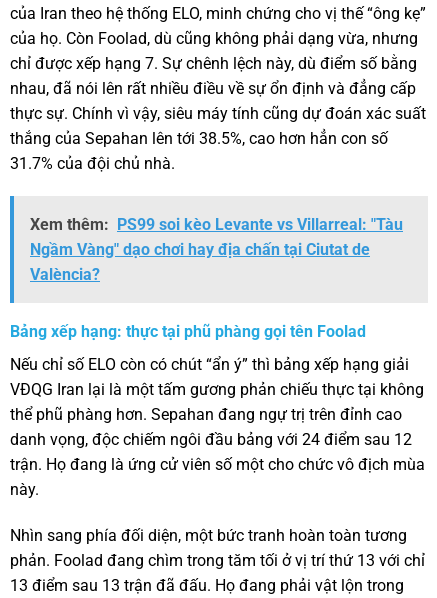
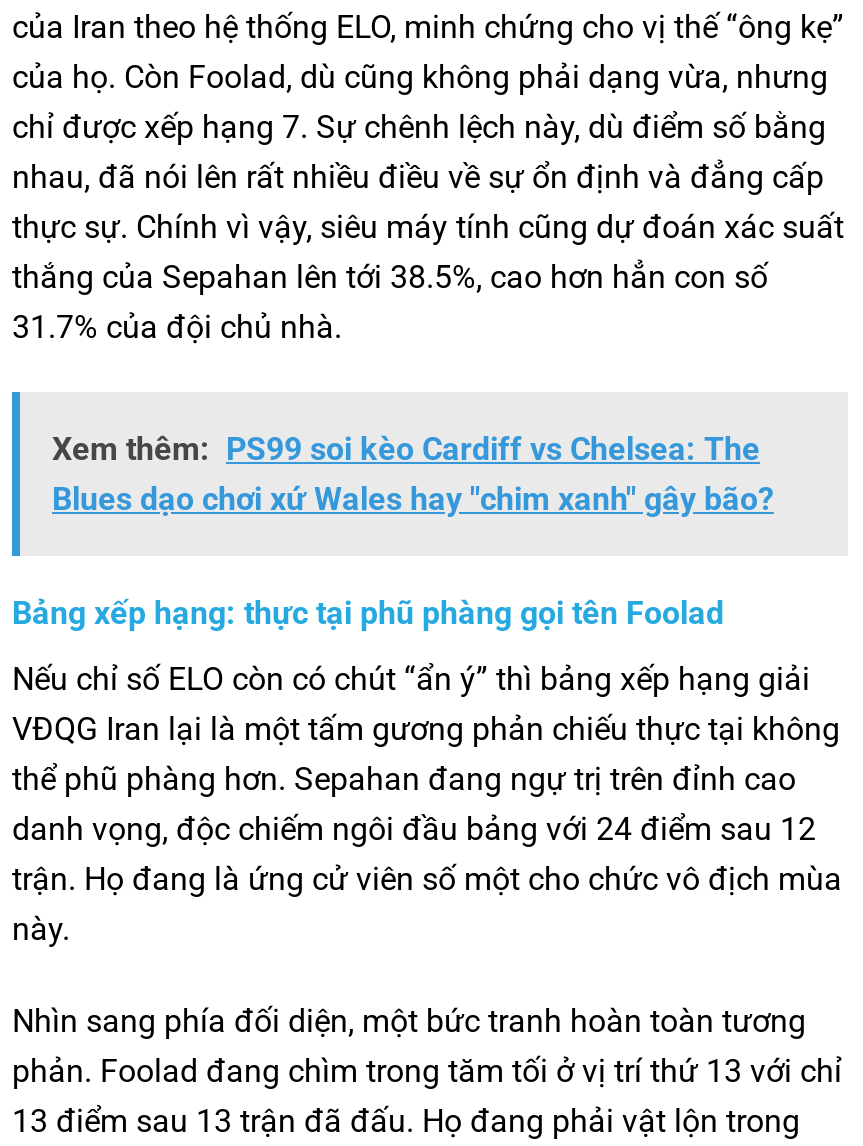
[30,215,403,284] Xem thêm: PS99 soi kèo Levante vs Villarreal: "Tàu | Ngầm Vàng" dạo chơi hay địa chấn tại Ciutat de | València? -> [52,431,774,519] Xem thêm: PS99 soi kèo Cardiff vs Chelsea: The | Blues dạo chơi xứ Wales hay "chim xanh" gây bão?

